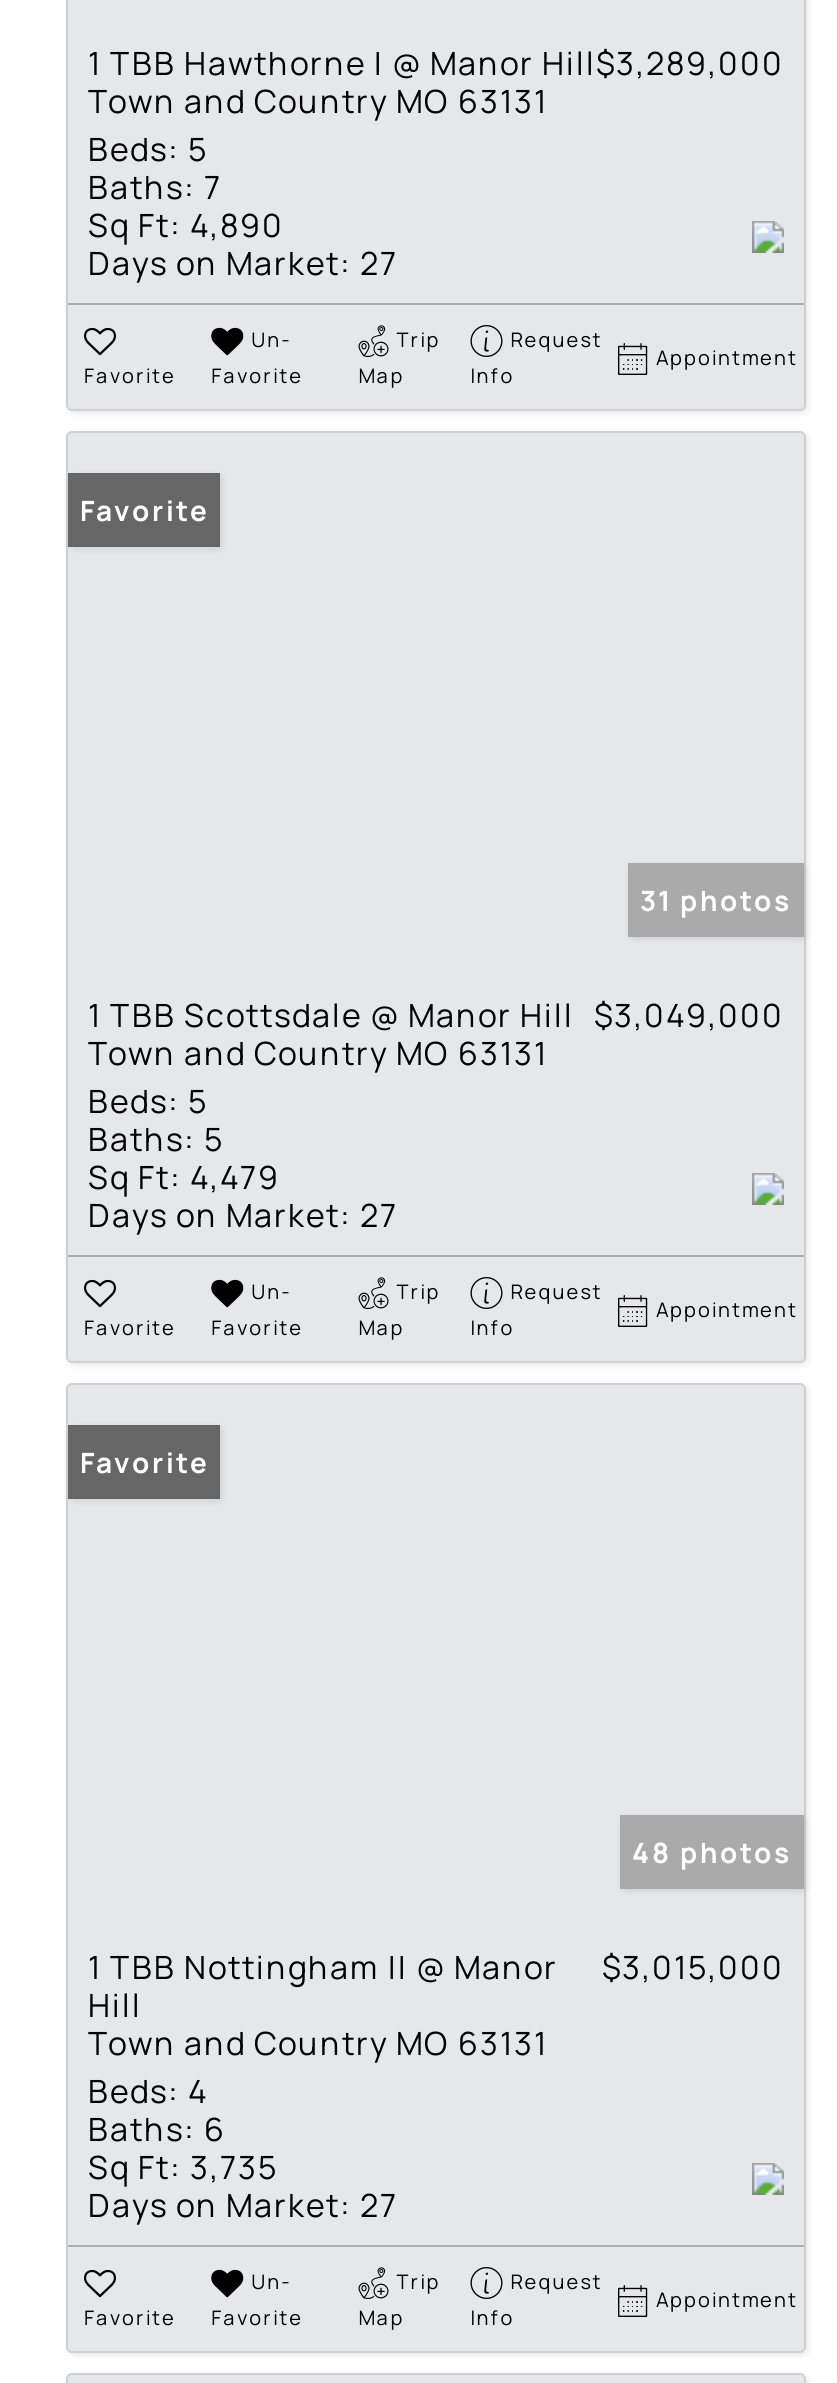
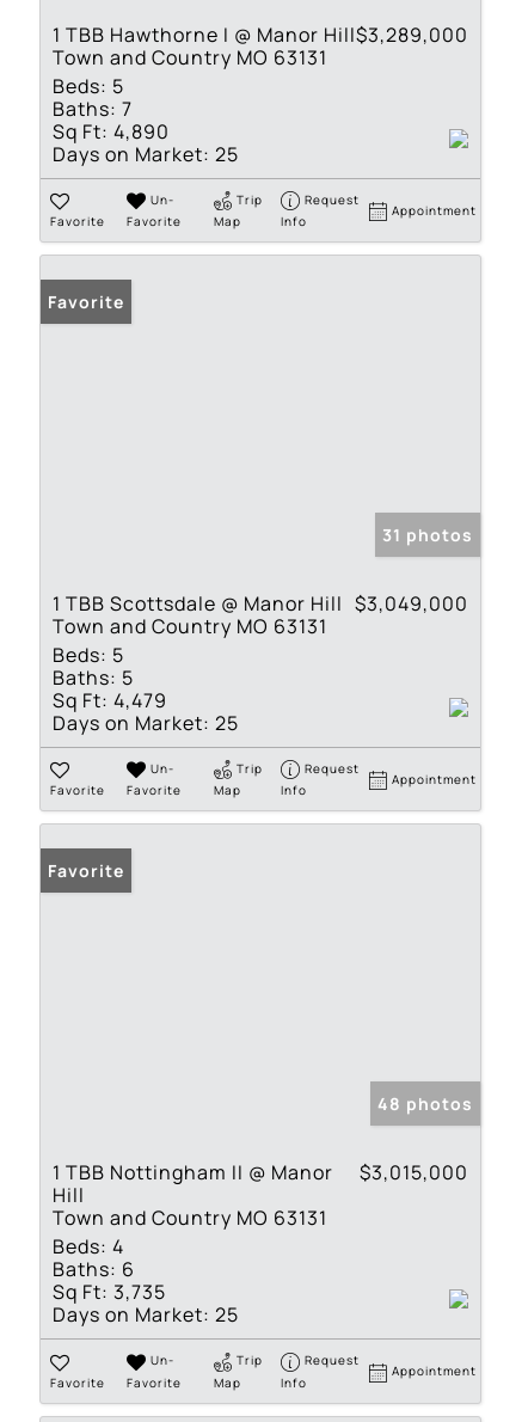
[88,240,398,284] Days on Market: 27 -> [53,141,239,167] Days on Market: 25
[88,1192,398,1236] Days on Market: 27 -> [53,710,239,736] Days on Market: 25
[88,2183,398,2227] Days on Market: 27 -> [53,1302,239,1328] Days on Market: 25

